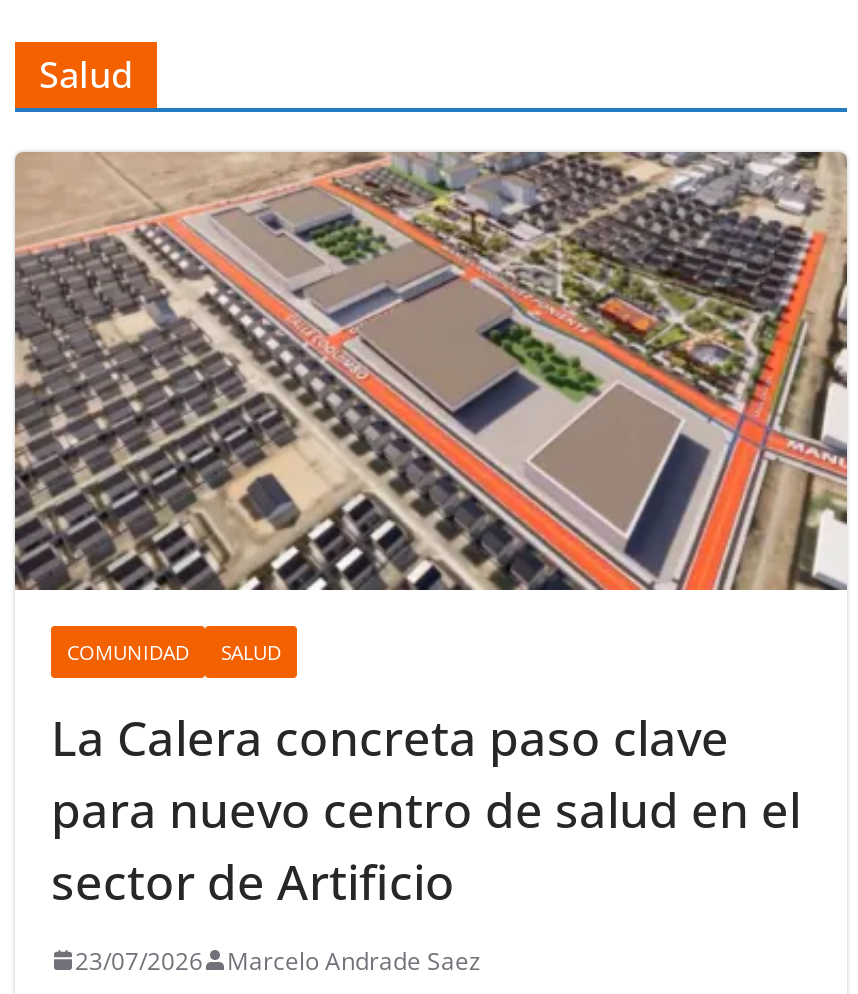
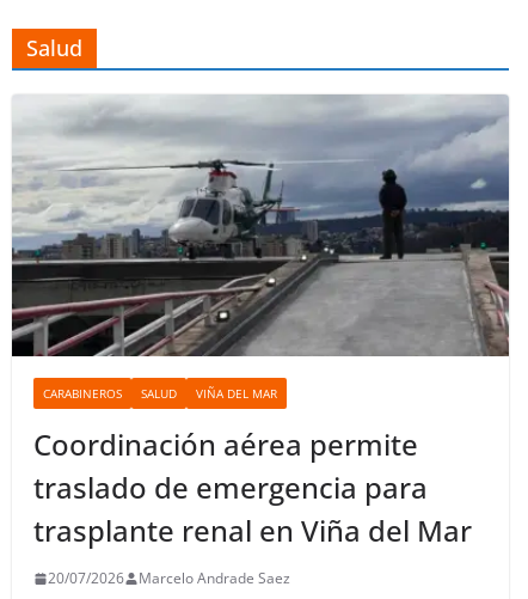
[13,150,849,666] [image] | COMUNIDAD -> [11,94,510,402] [image] | CARABINEROS
[51,704,801,978] La Calera concreta paso clave | para nuevo centro de salud en el | sector de Artificio | 23/07/2026 -> [33,385,472,588] VIÑA DEL MAR | Coordinación aérea permite | traslado de emergencia para | trasplante renal en Viña del Mar | 20/07/2026

